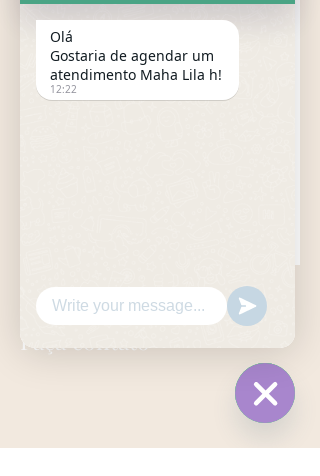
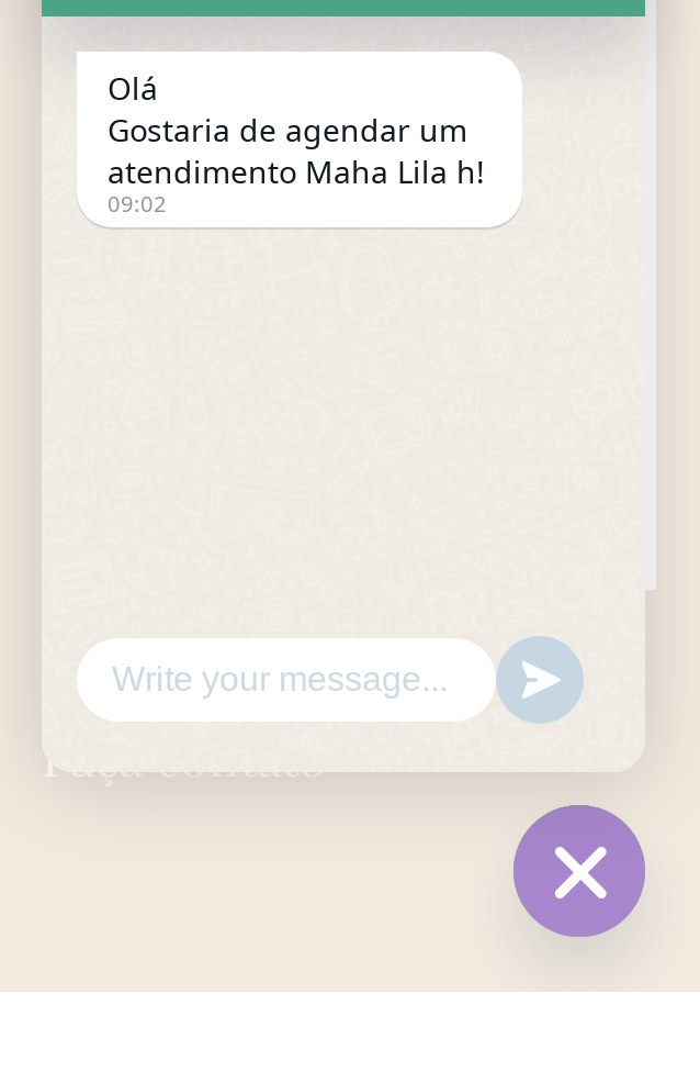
[50,82,77,96] 12:22 -> [108,188,167,219] 09:02

